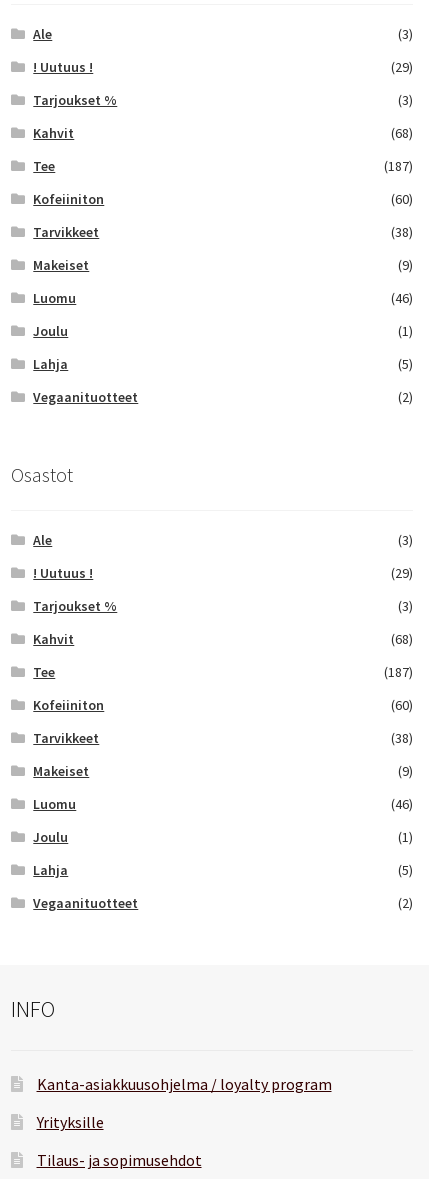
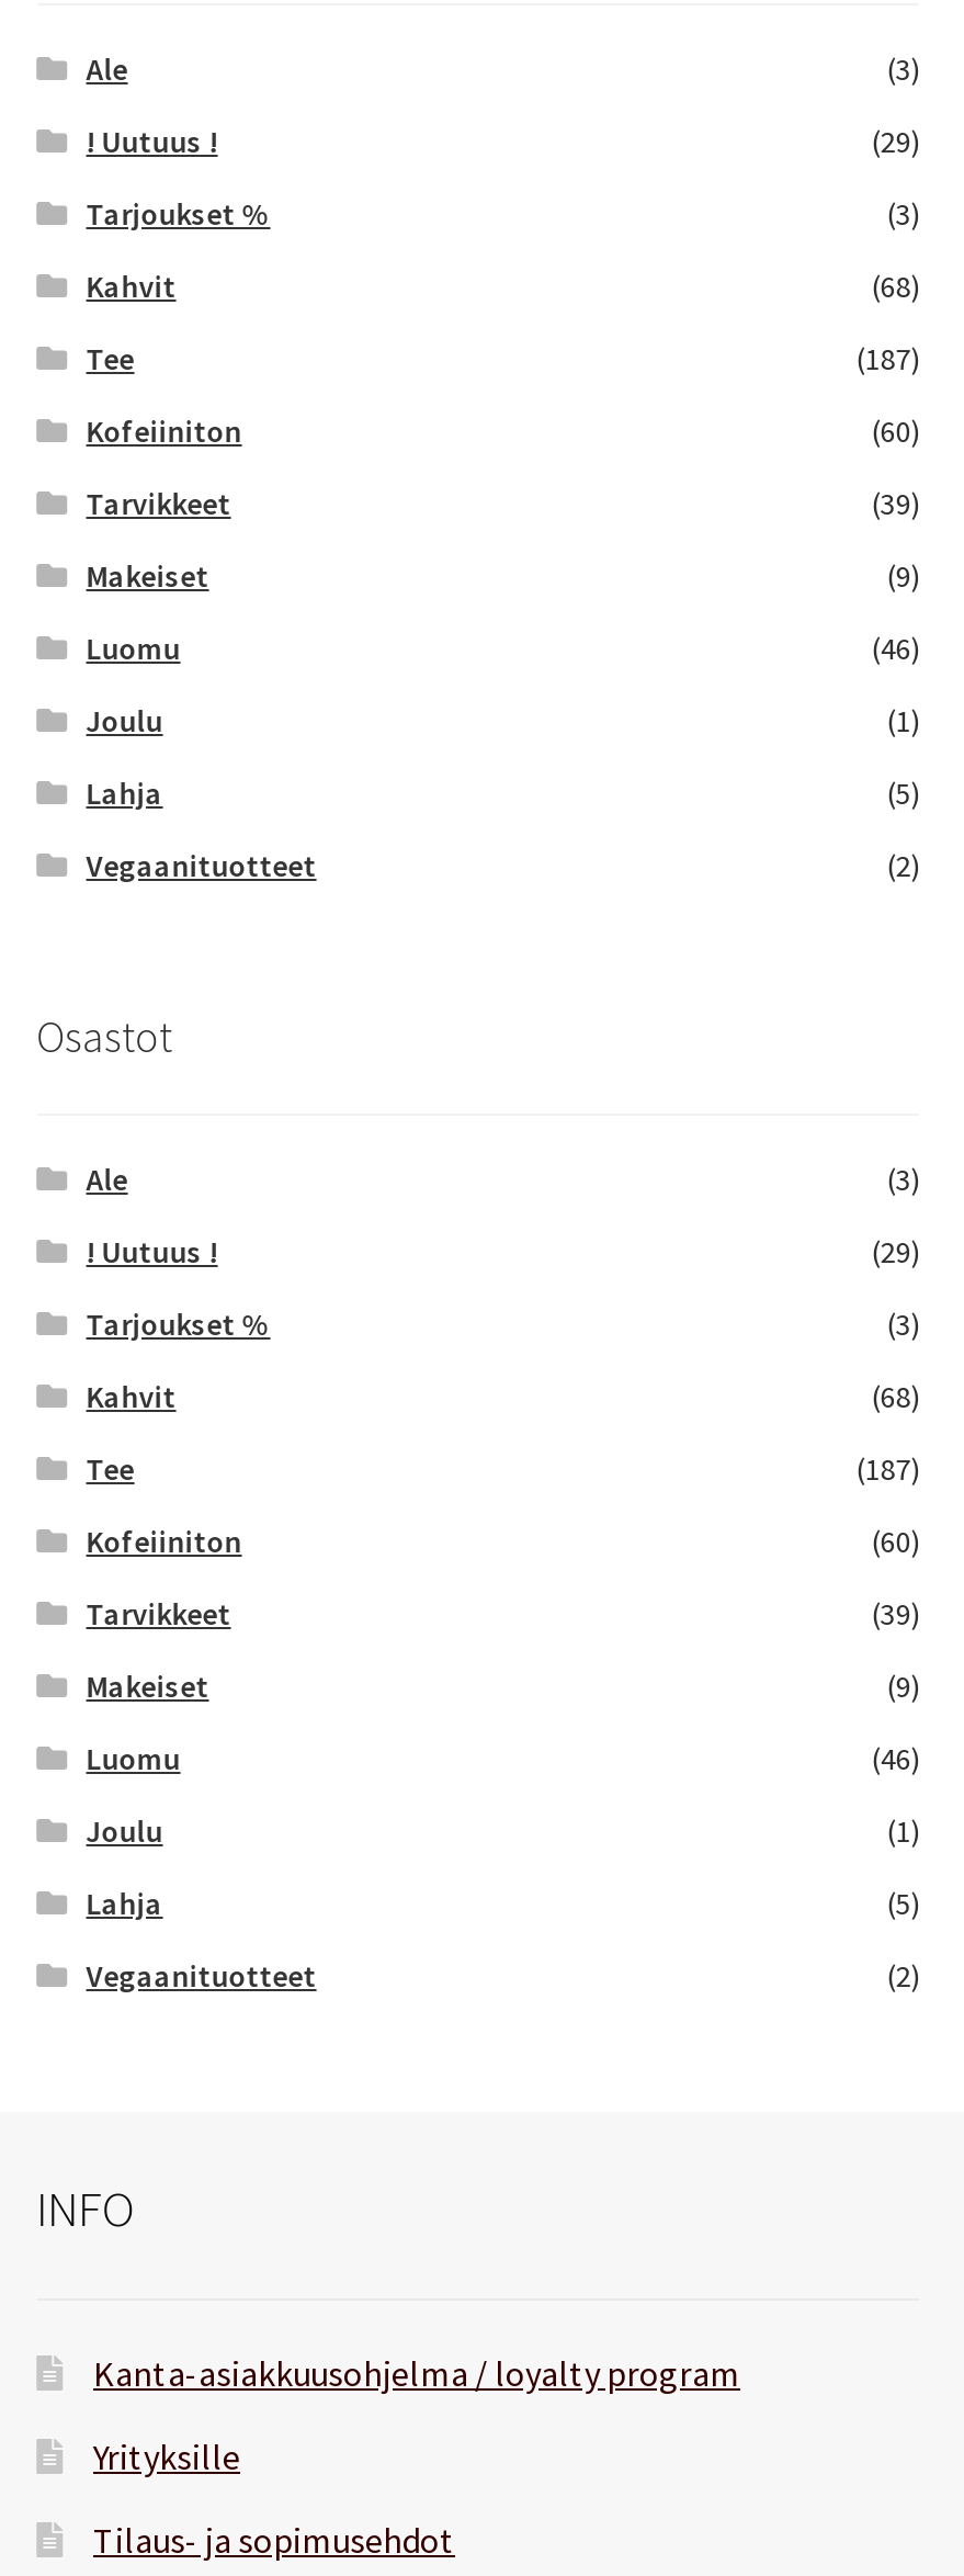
[391,223,413,241] (38) -> [872,483,920,523] (39)
[391,729,413,747] (38) -> [872,1595,920,1634] (39)

